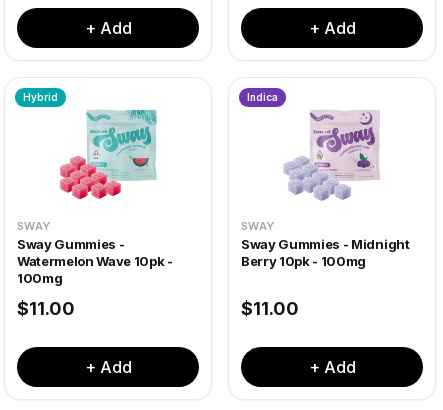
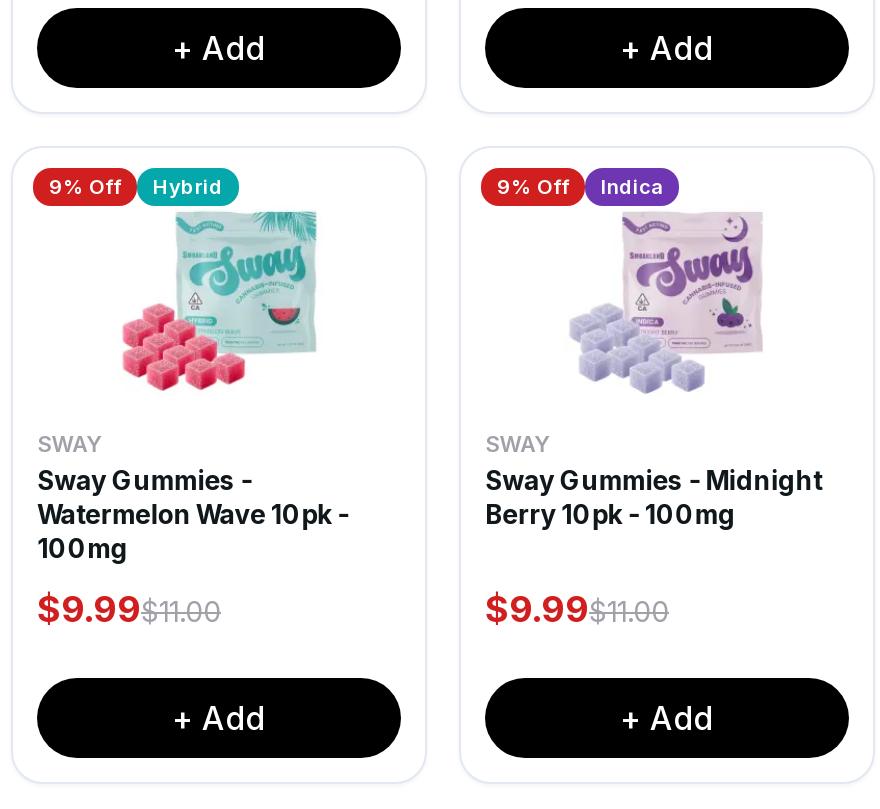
none -> [49,174,121,198] 9% Off
none -> [497,174,569,198] 9% Off
[17,298,75,319] $11.00 -> [37,588,221,630] $9.99$11.00
[241,298,299,319] $11.00 -> [485,588,669,630] $9.99$11.00

